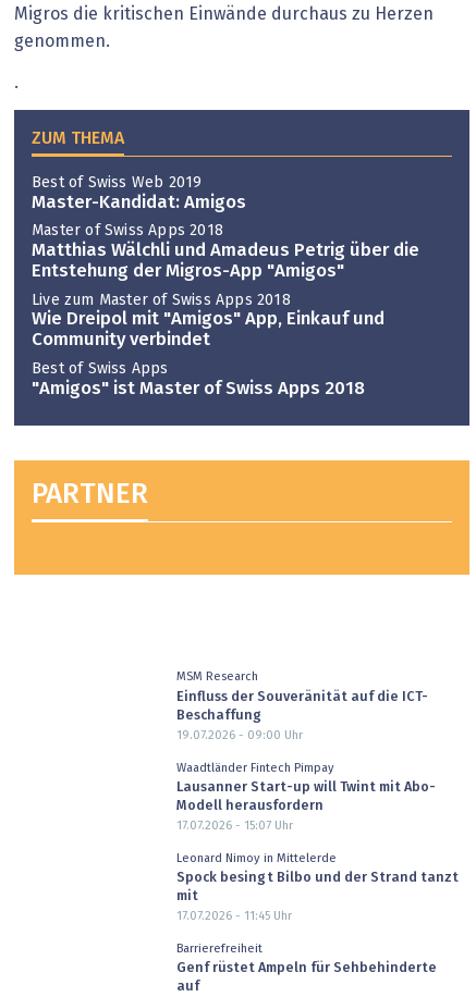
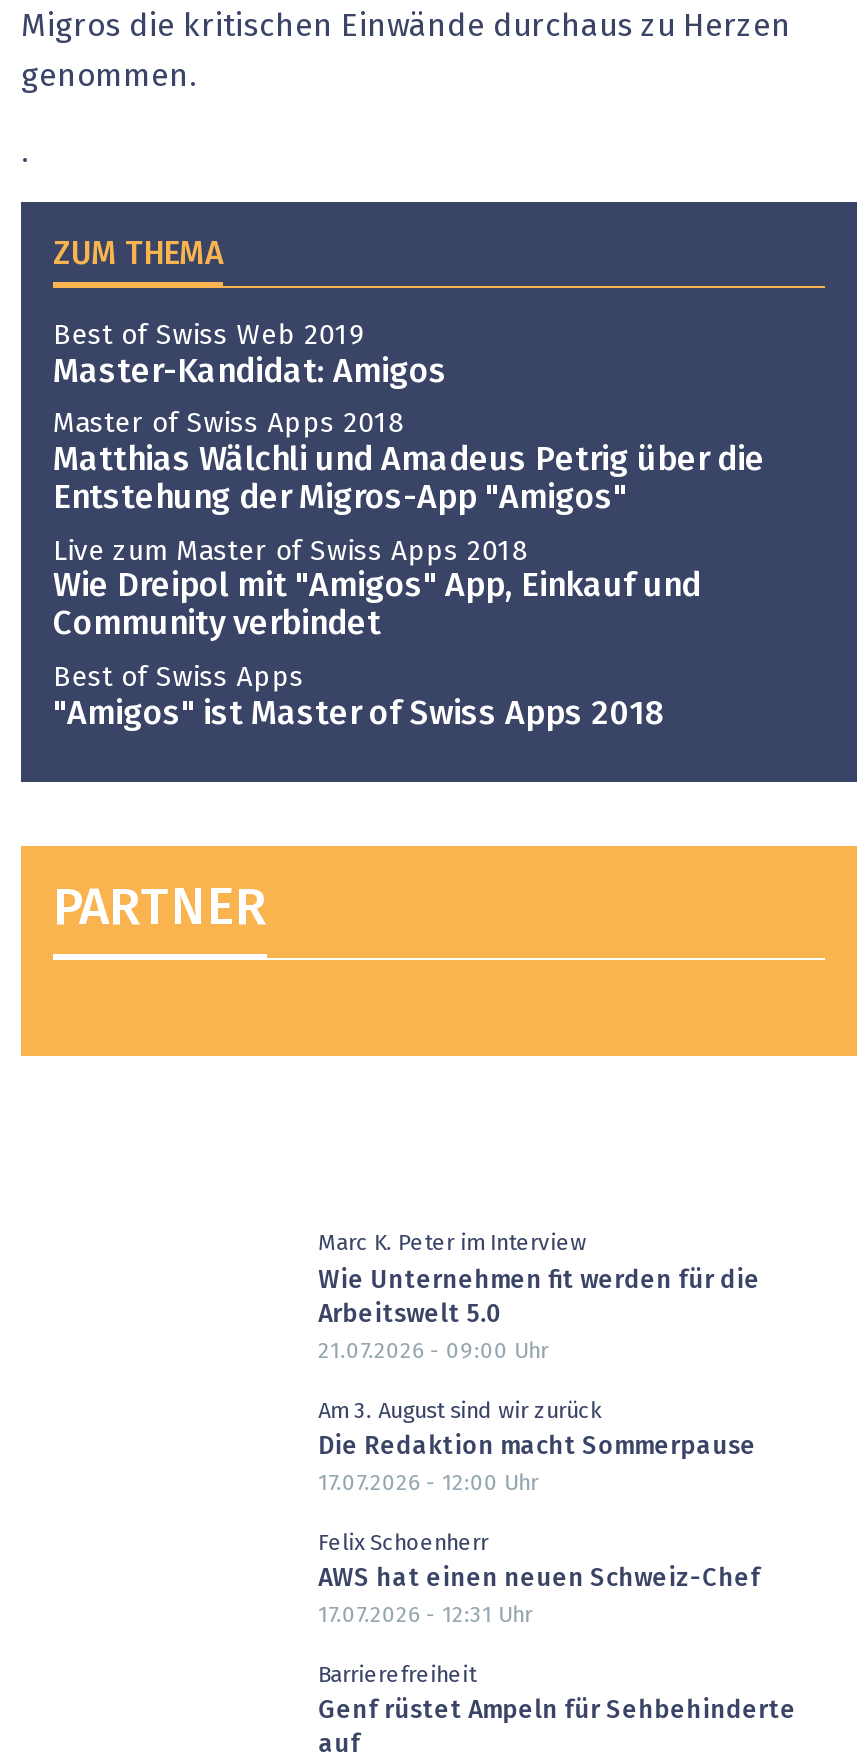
[176,671,258,683] MSM Research -> [318,1233,586,1255] Marc K. Peter im Interview
[176,690,428,741] Einfluss der Souveränität auf die ICT- | Beschaffung | 19.07.2026 - 09:00 Uhr -> [318,1268,760,1361] Wie Unternehmen fit werden für die | Arbeitswelt 5.0 | 21.07.2026 - 09:00 Uhr
[176,761,334,773] Waadtländer Fintech Pimpay -> [318,1399,602,1421] Am 3. August sind wir zurück
[176,780,435,831] Lausanner Start-up will Twint mit Abo- | Modell herausfordern | 17.07.2026 - 15:07 Uhr -> [318,1434,756,1493] Die Redaktion macht Sommerpause | 17.07.2026 - 12:00 Uhr
[176,852,336,864] Leonard Nimoy in Mittelerde -> [318,1531,488,1553] Felix Schoenherr
[176,871,458,921] Spock besingt Bilbo und der Strand tanzt | mit | 17.07.2026 - 11:45 Uhr -> [318,1566,760,1625] AWS hat einen neuen Schweiz-Chef | 17.07.2026 - 12:31 Uhr

